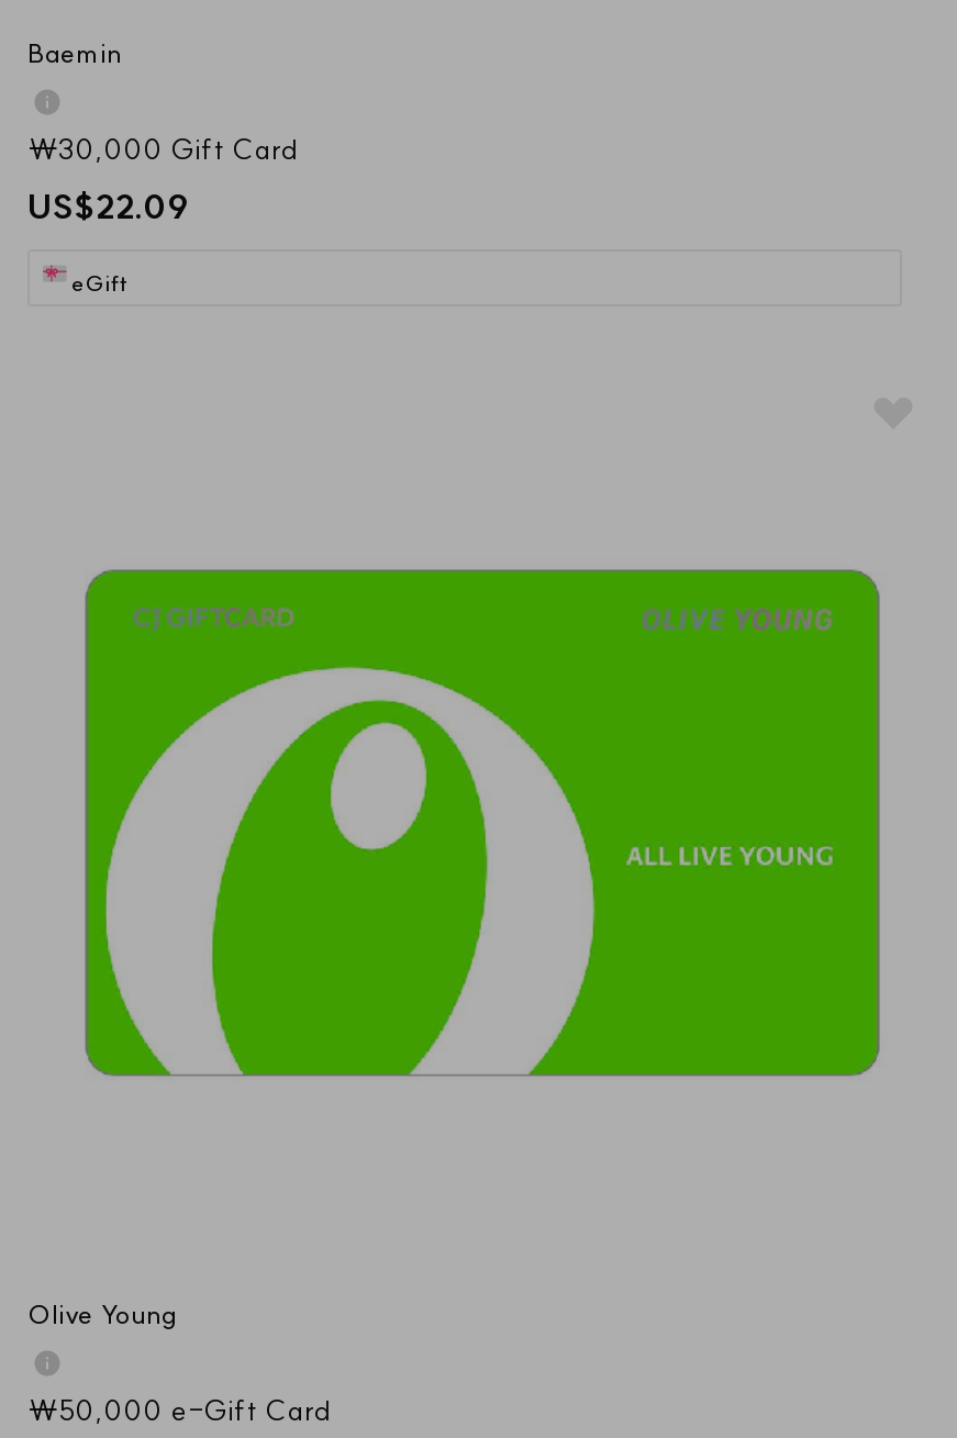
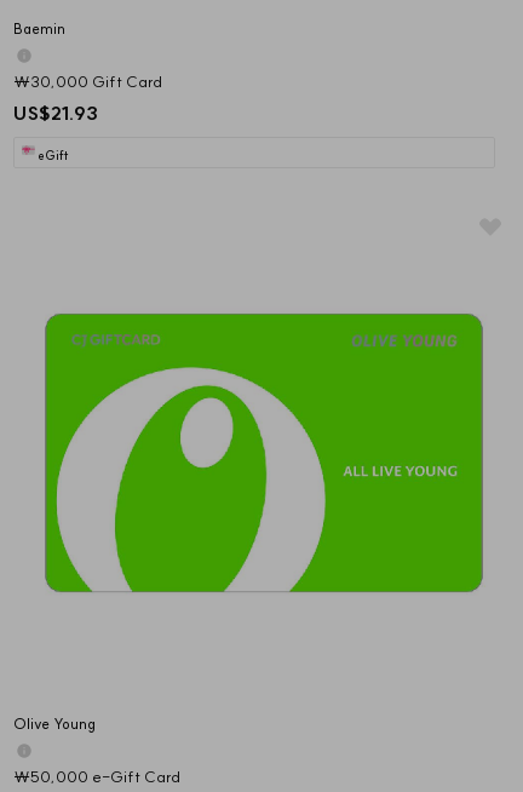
[27,186,190,227] US$22.09 -> [13,102,98,125] US$21.93

